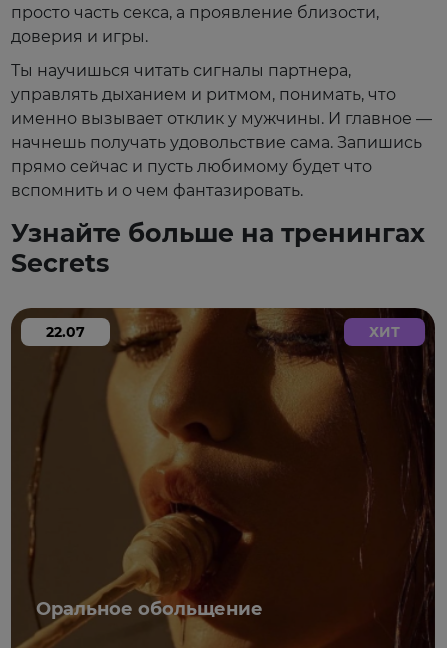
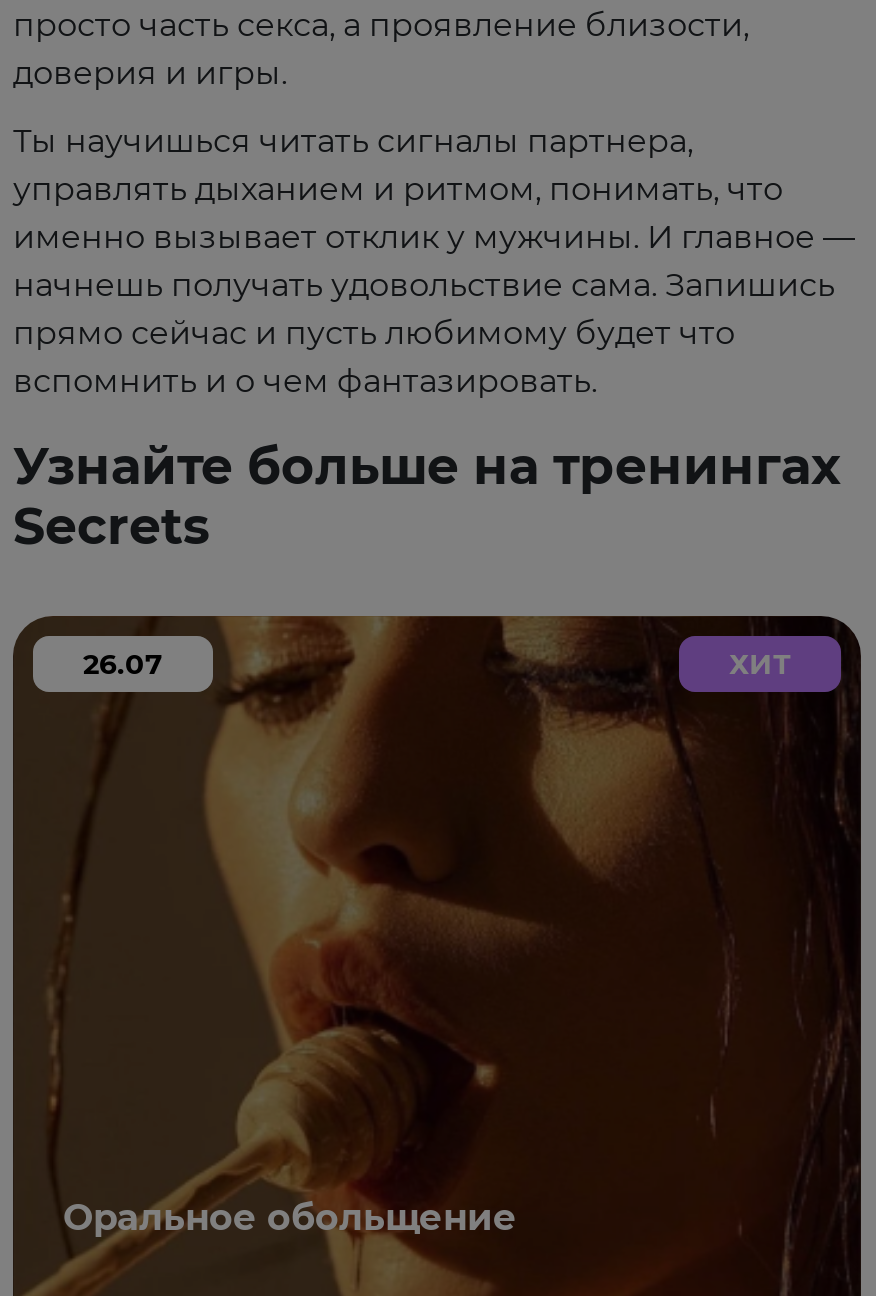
[46,323,85,341] 22.07 -> [83,646,163,682] 26.07

